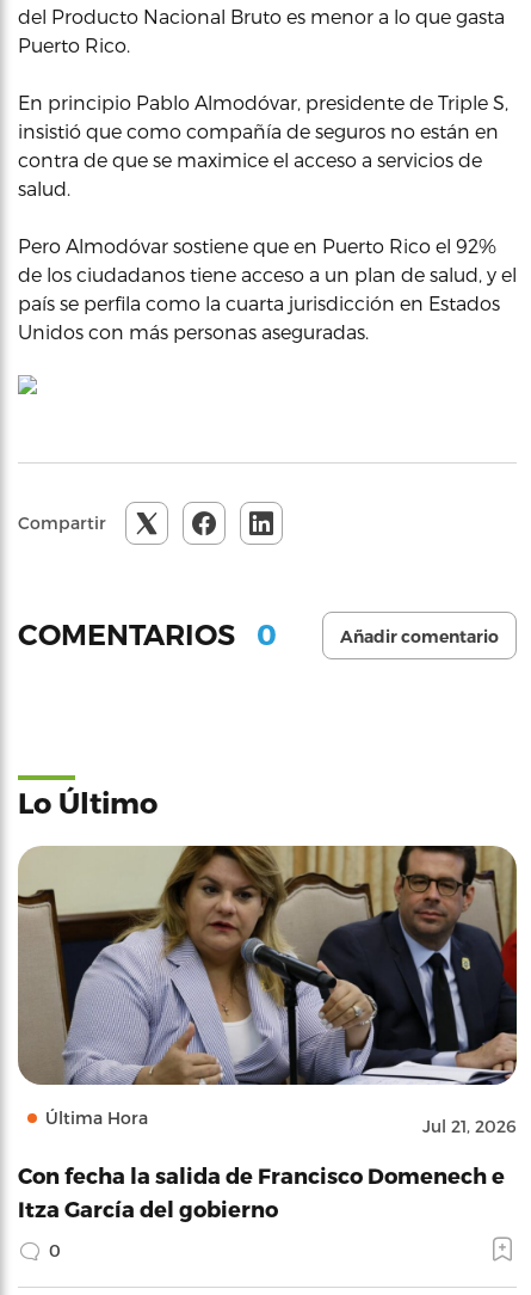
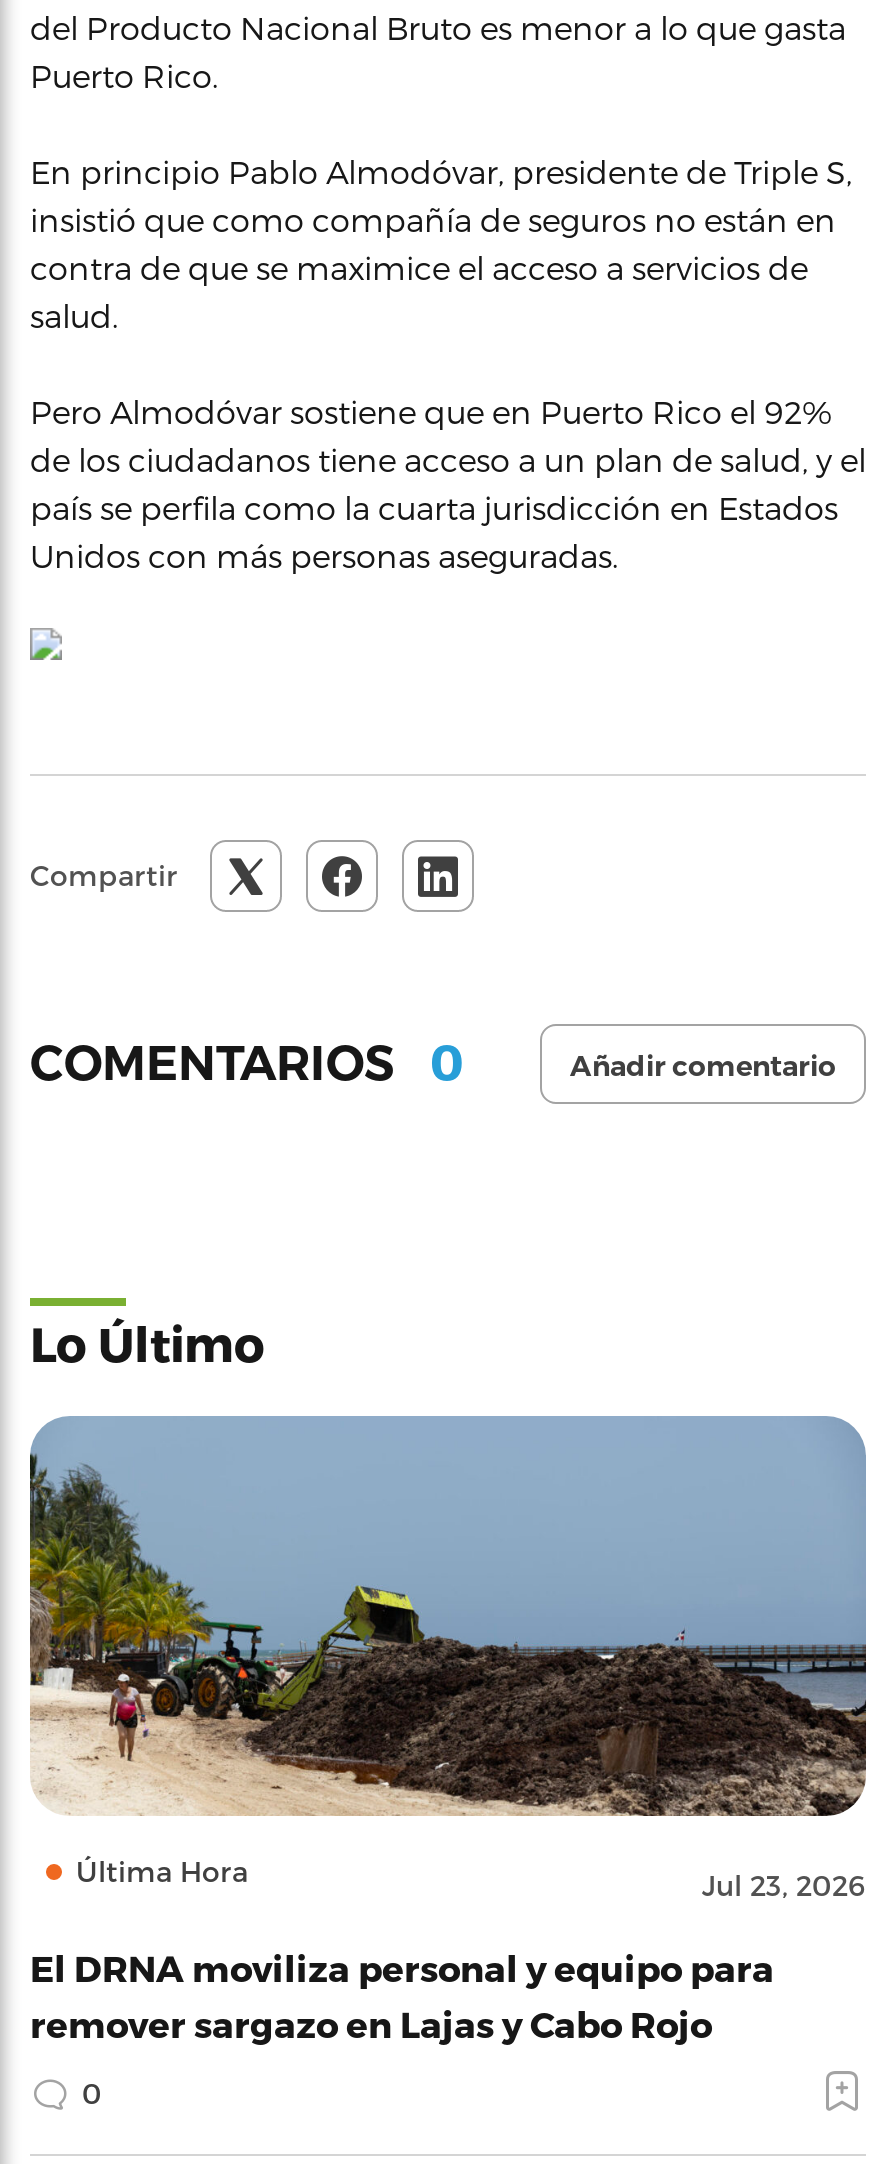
[18,845,518,1136] [image] | Jul 21, 2026 -> [28,1414,868,1901] [image] | Jul 23, 2026
[18,1162,505,1221] Con fecha la salida de Francisco Domenech e | Itza García del gobierno -> [30,1945,774,2043] El DRNA moviliza personal y equipo para | remover sargazo en Lajas y Cabo Rojo

